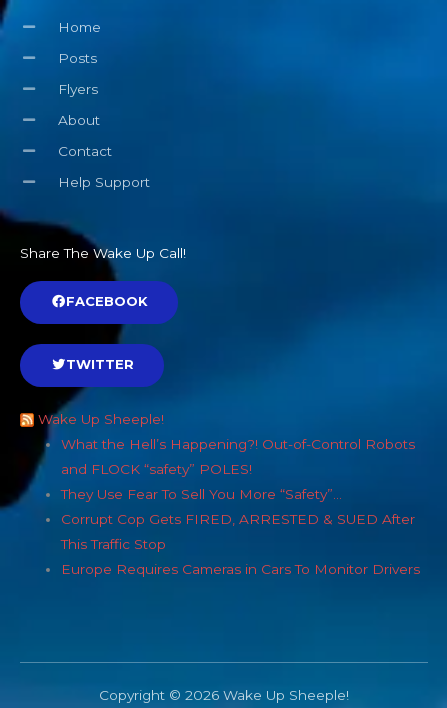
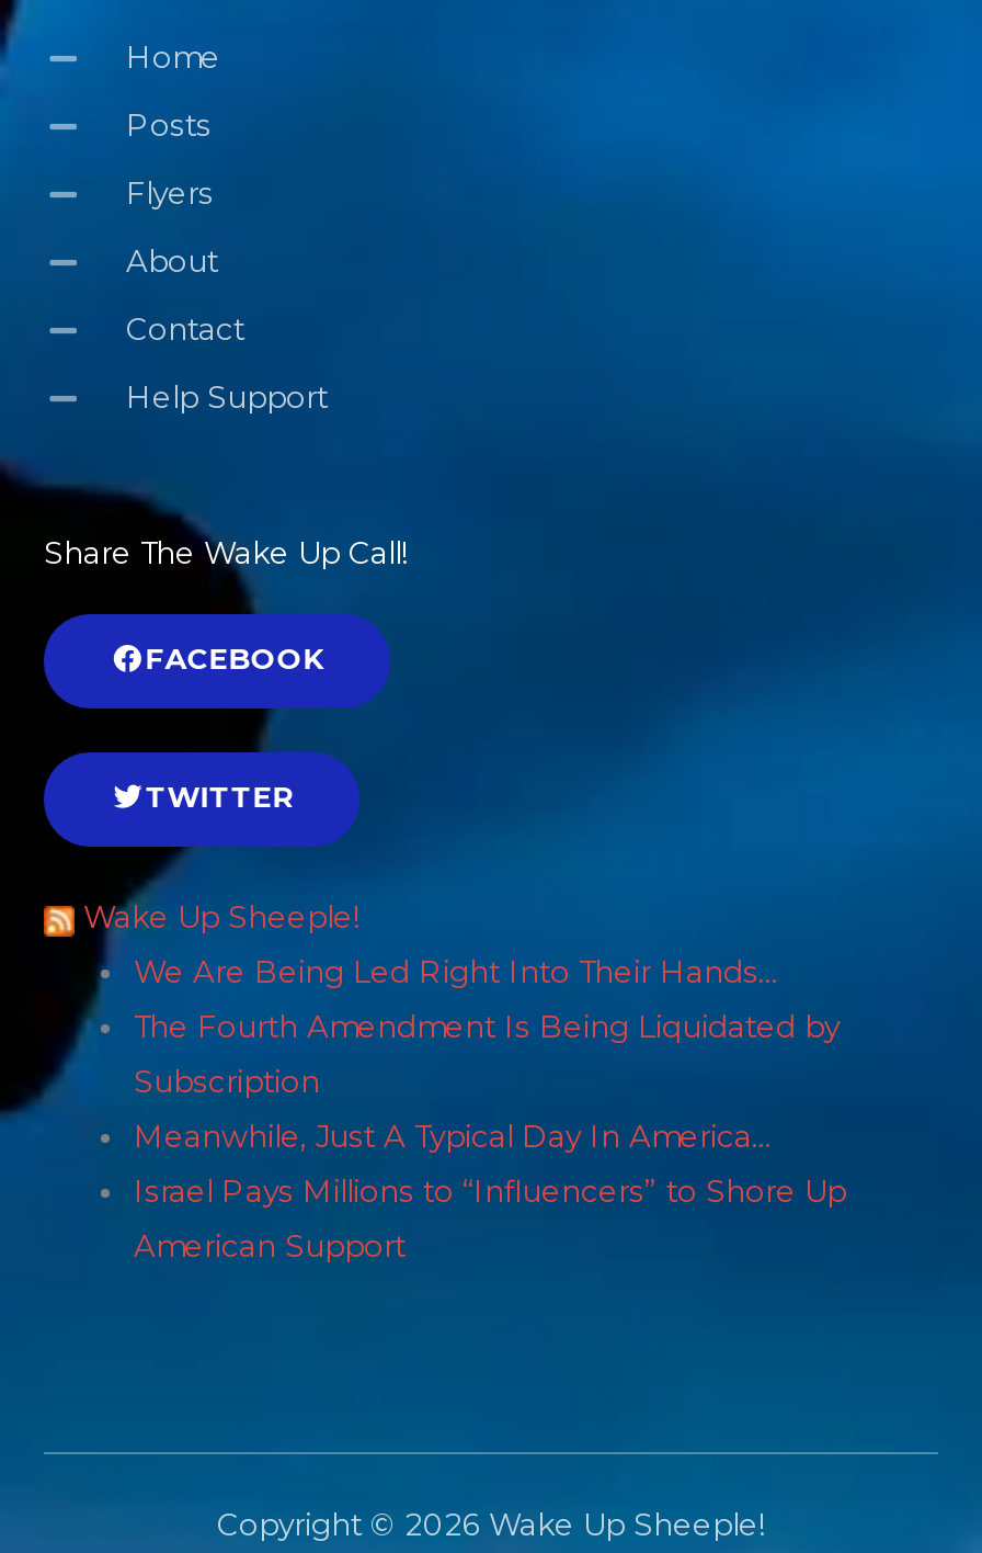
[61,436,415,452] What the Hell’s Happening?! Out-of-Control Robots -> [134,955,778,991] We Are Being Led Right Into Their Hands…
[61,461,252,477] and FLOCK “safety” POLES! -> [134,1010,840,1045] The Fourth Amendment Is Being Liquidated by
[61,486,342,502] They Use Fear To Sell You More “Safety”… -> [134,1065,320,1100] Subscription
[61,511,415,527] Corrupt Cop Gets FIRED, ARRESTED & SUED After -> [134,1120,772,1155] Meanwhile, Just A Typical Day In America…
[61,536,166,552] This Traffic Stop -> [134,1175,846,1210] Israel Pays Millions to “Influencers” to Shore Up
[61,561,420,577] Europe Requires Cameras in Cars To Monitor Drivers -> [134,1230,406,1265] American Support

